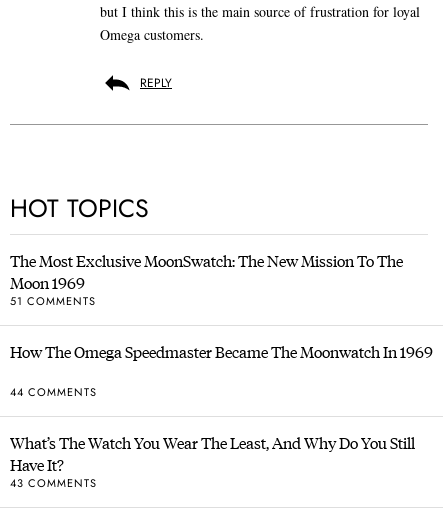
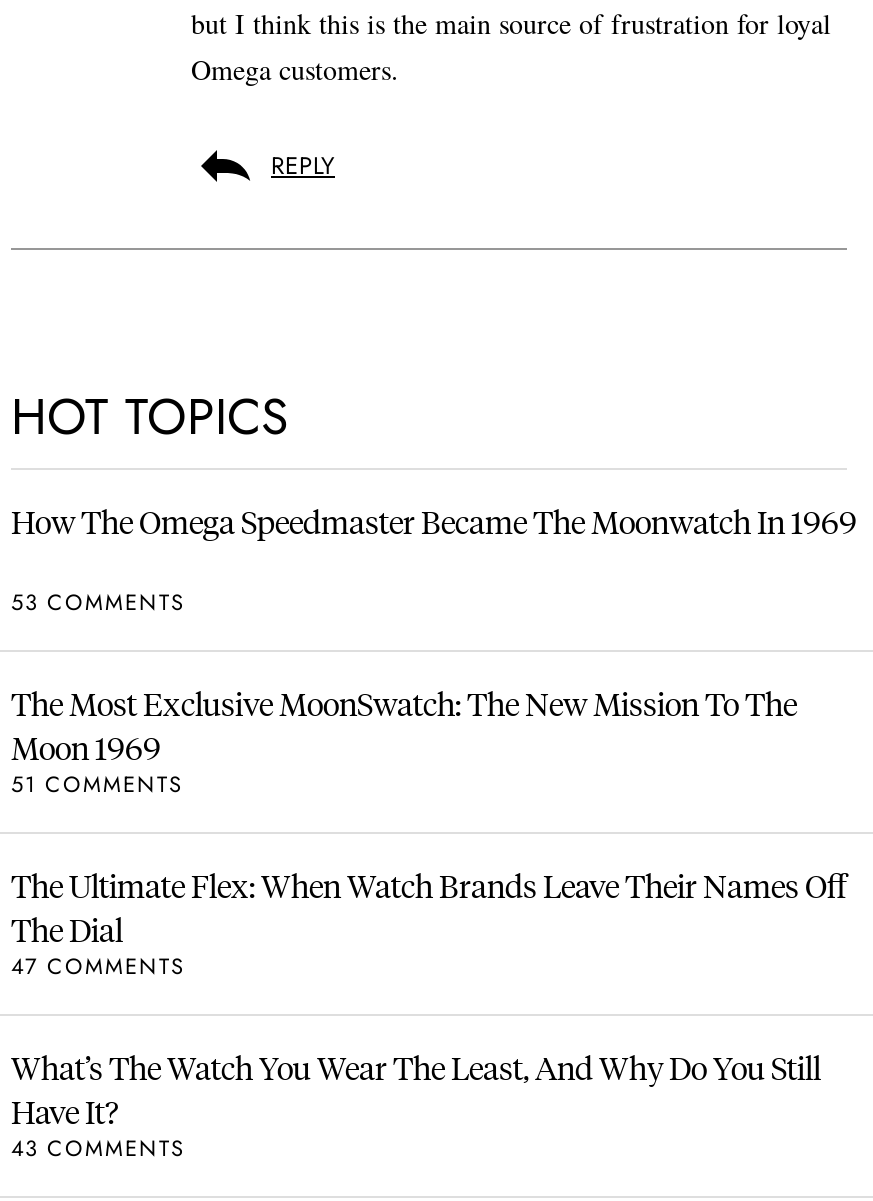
none -> [11,586,185,618] 53 COMMENTS
moved [10,340,433,363] -> [11,499,857,545]: How The Omega Speedmaster Became The Moonwatch In 1969
[10,384,97,400] 44 COMMENTS -> [11,863,847,982] The Ultimate Flex: When Watch Brands Leave Their Names Off | The Dial | 47 COMMENTS

